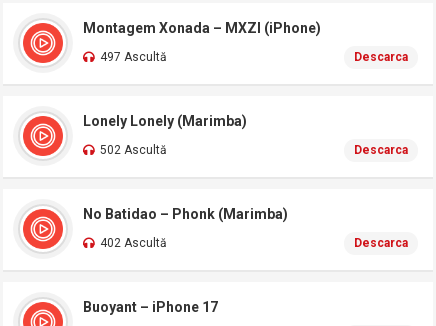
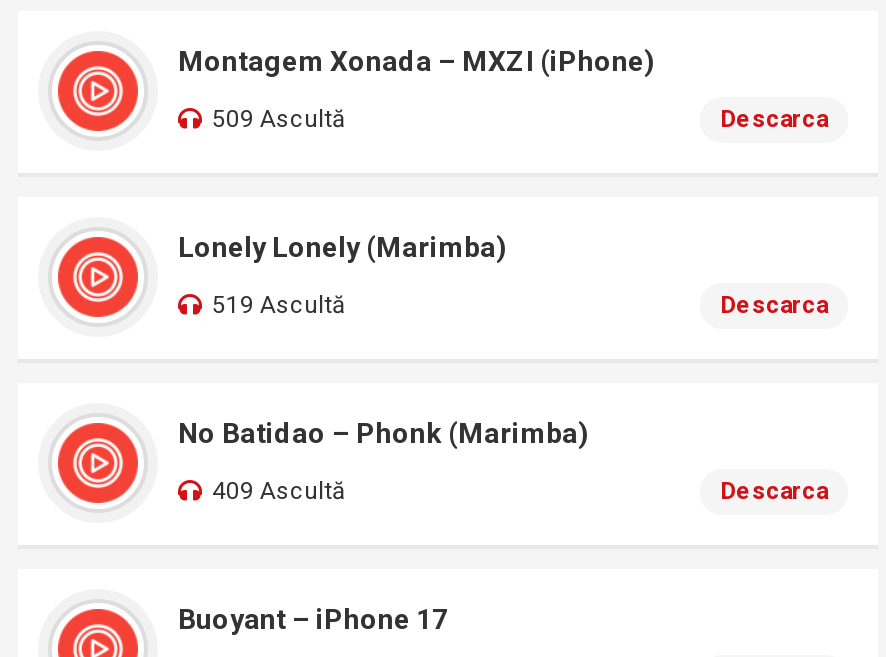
[100,50,167,64] 497 Ascultă -> [212,105,346,133] 509 Ascultă
[100,143,167,157] 502 Ascultă -> [212,291,346,319] 519 Ascultă
[100,236,167,250] 402 Ascultă -> [212,477,346,505] 409 Ascultă

